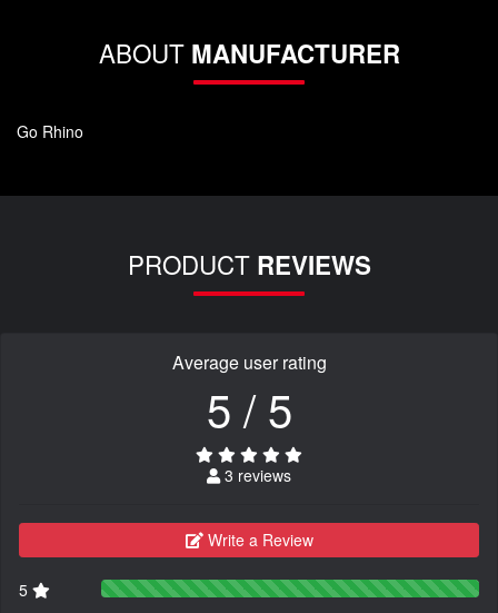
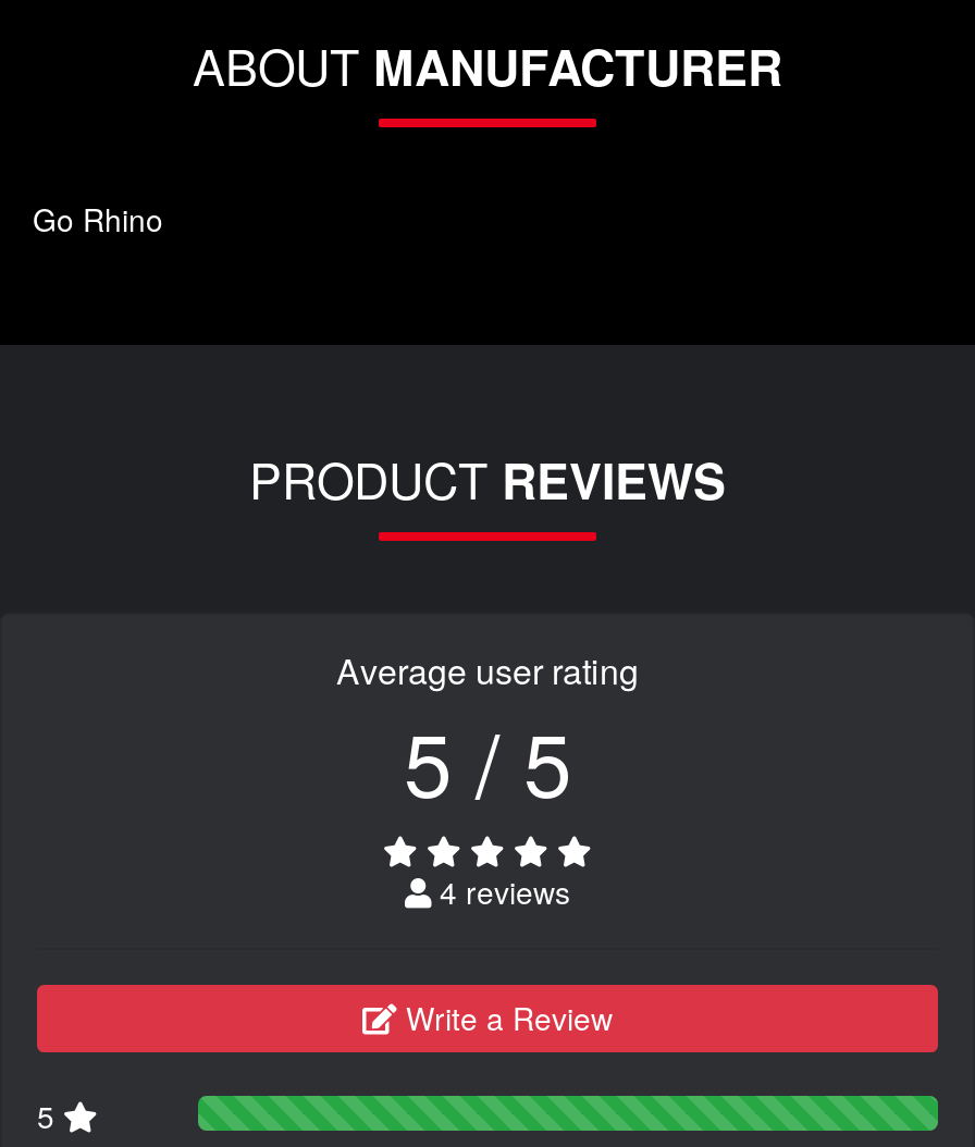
[220,464,291,487] 3 reviews -> [431,868,570,912] 4 reviews

